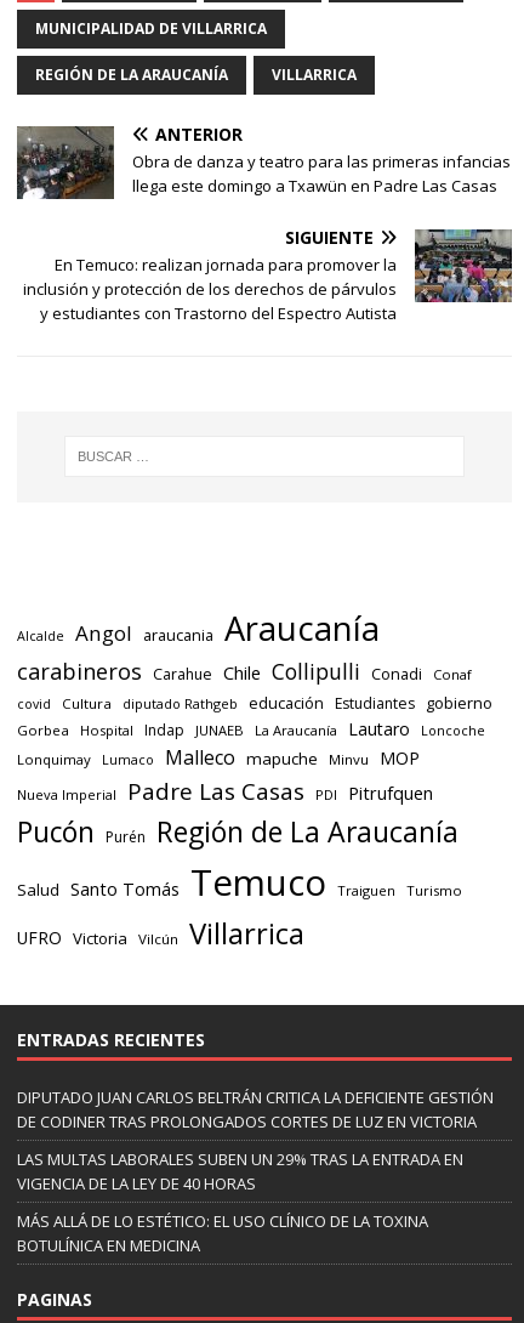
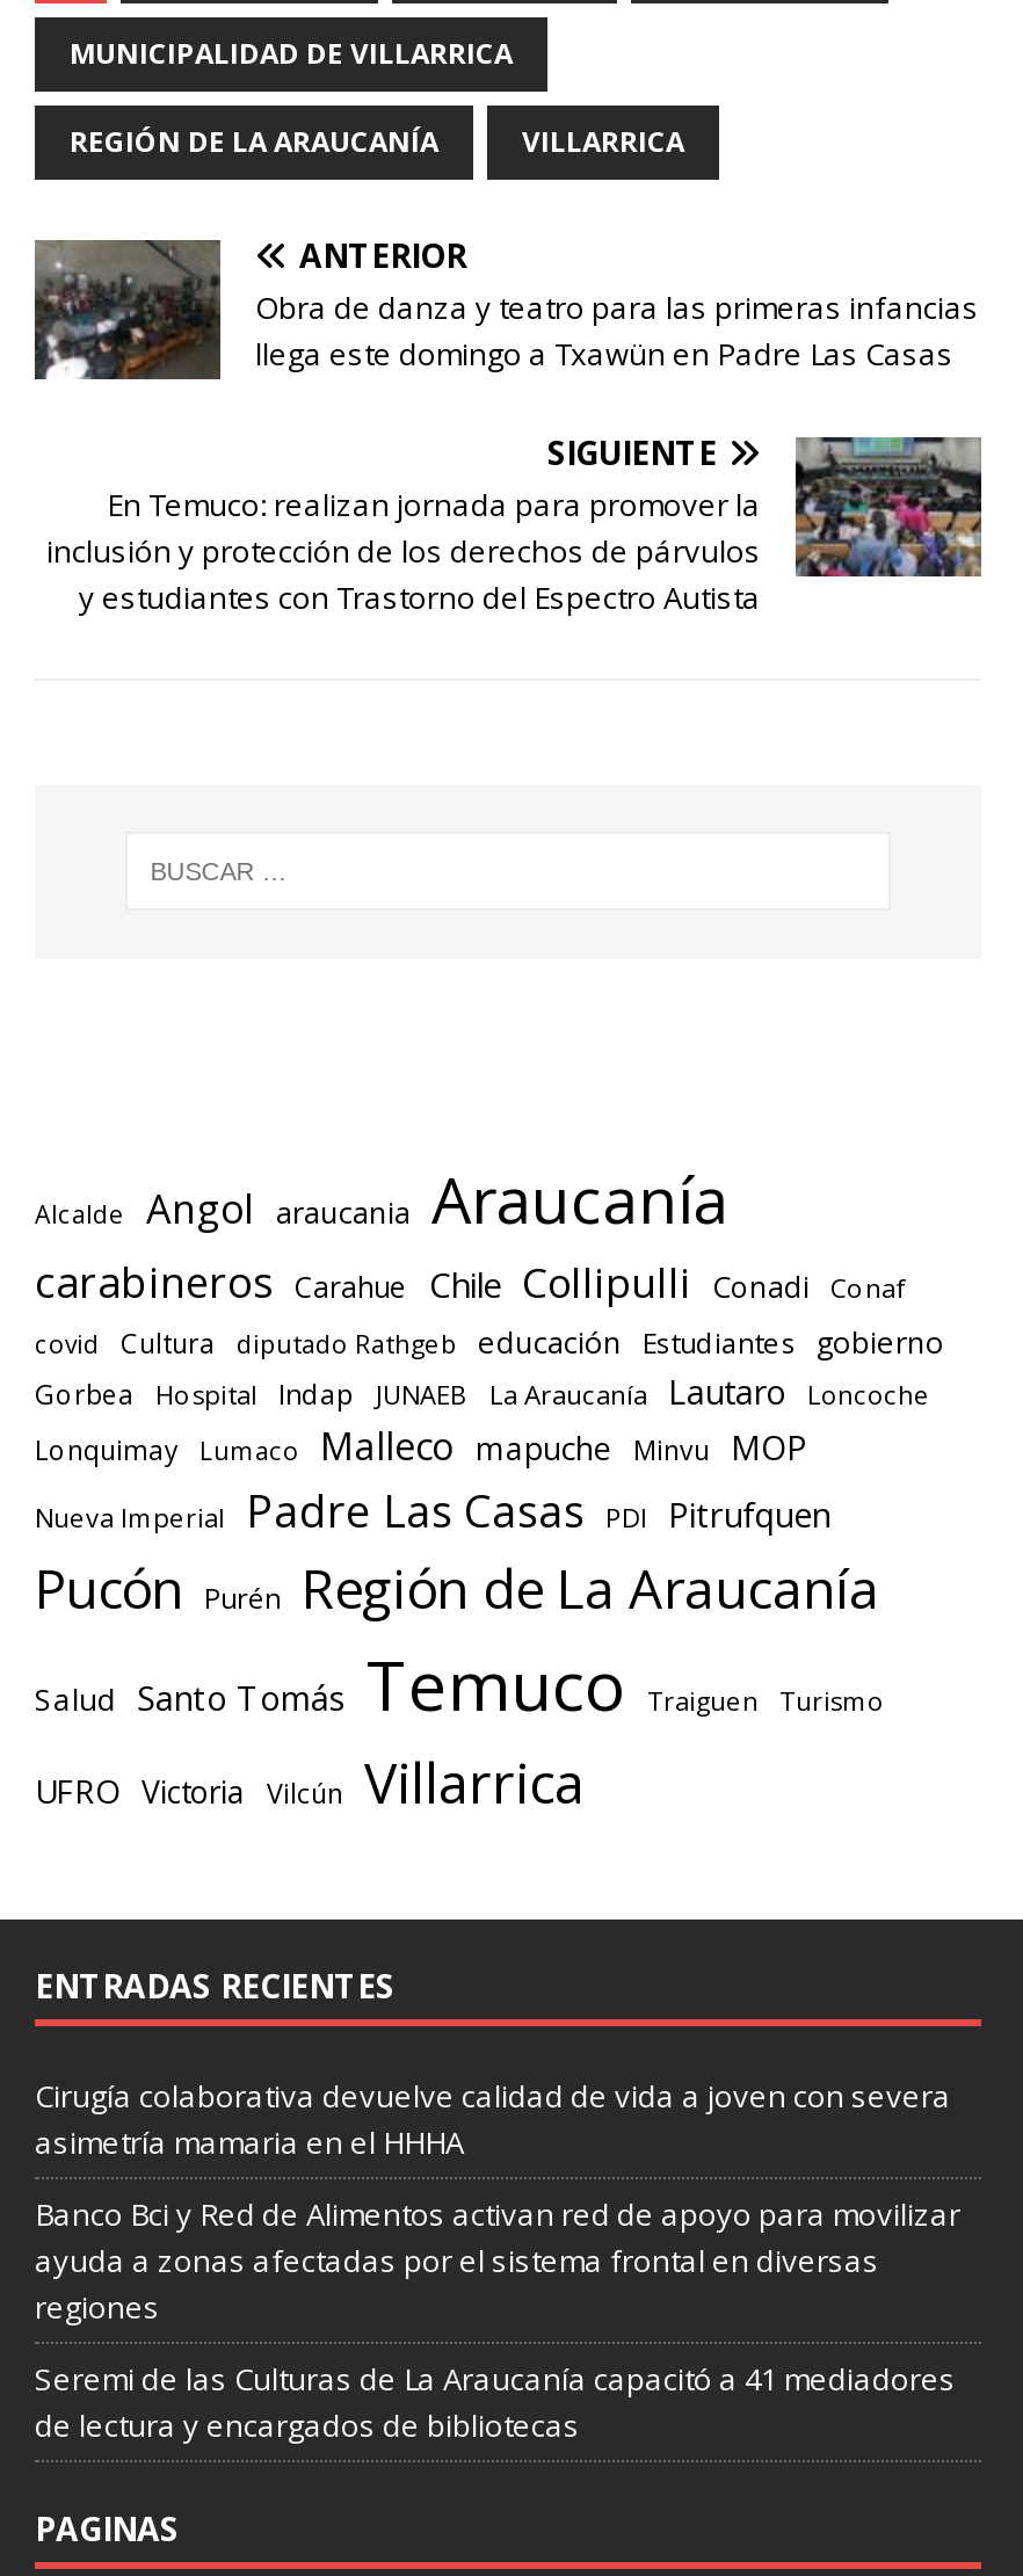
[17,1086,494,1132] DIPUTADO JUAN CARLOS BELTRÁN CRITICA LA DEFICIENTE GESTIÓN | DE CODINER TRAS PROLONGADOS CORTES DE LUZ EN VICTORIA -> [35,2074,951,2162] Cirugía colaborativa devuelve calidad de vida a joven con severa | asimetría mamaria en el HHHA
[17,1148,463,1194] LAS MULTAS LABORALES SUBEN UN 29% TRAS LA ENTRADA EN | VIGENCIA DE LA LEY DE 40 HORAS -> [35,2193,960,2327] Banco Bci y Red de Alimentos activan red de apoyo para movilizar | ayuda a zonas afectadas por el sistema frontal en diversas | regiones
[17,1210,428,1256] MÁS ALLÁ DE LO ESTÉTICO: EL USO CLÍNICO DE LA TOXINA | BOTULÍNICA EN MEDICINA -> [35,2357,956,2445] Seremi de las Culturas de La Araucanía capacitó a 41 mediadores | de lectura y encargados de bibliotecas

